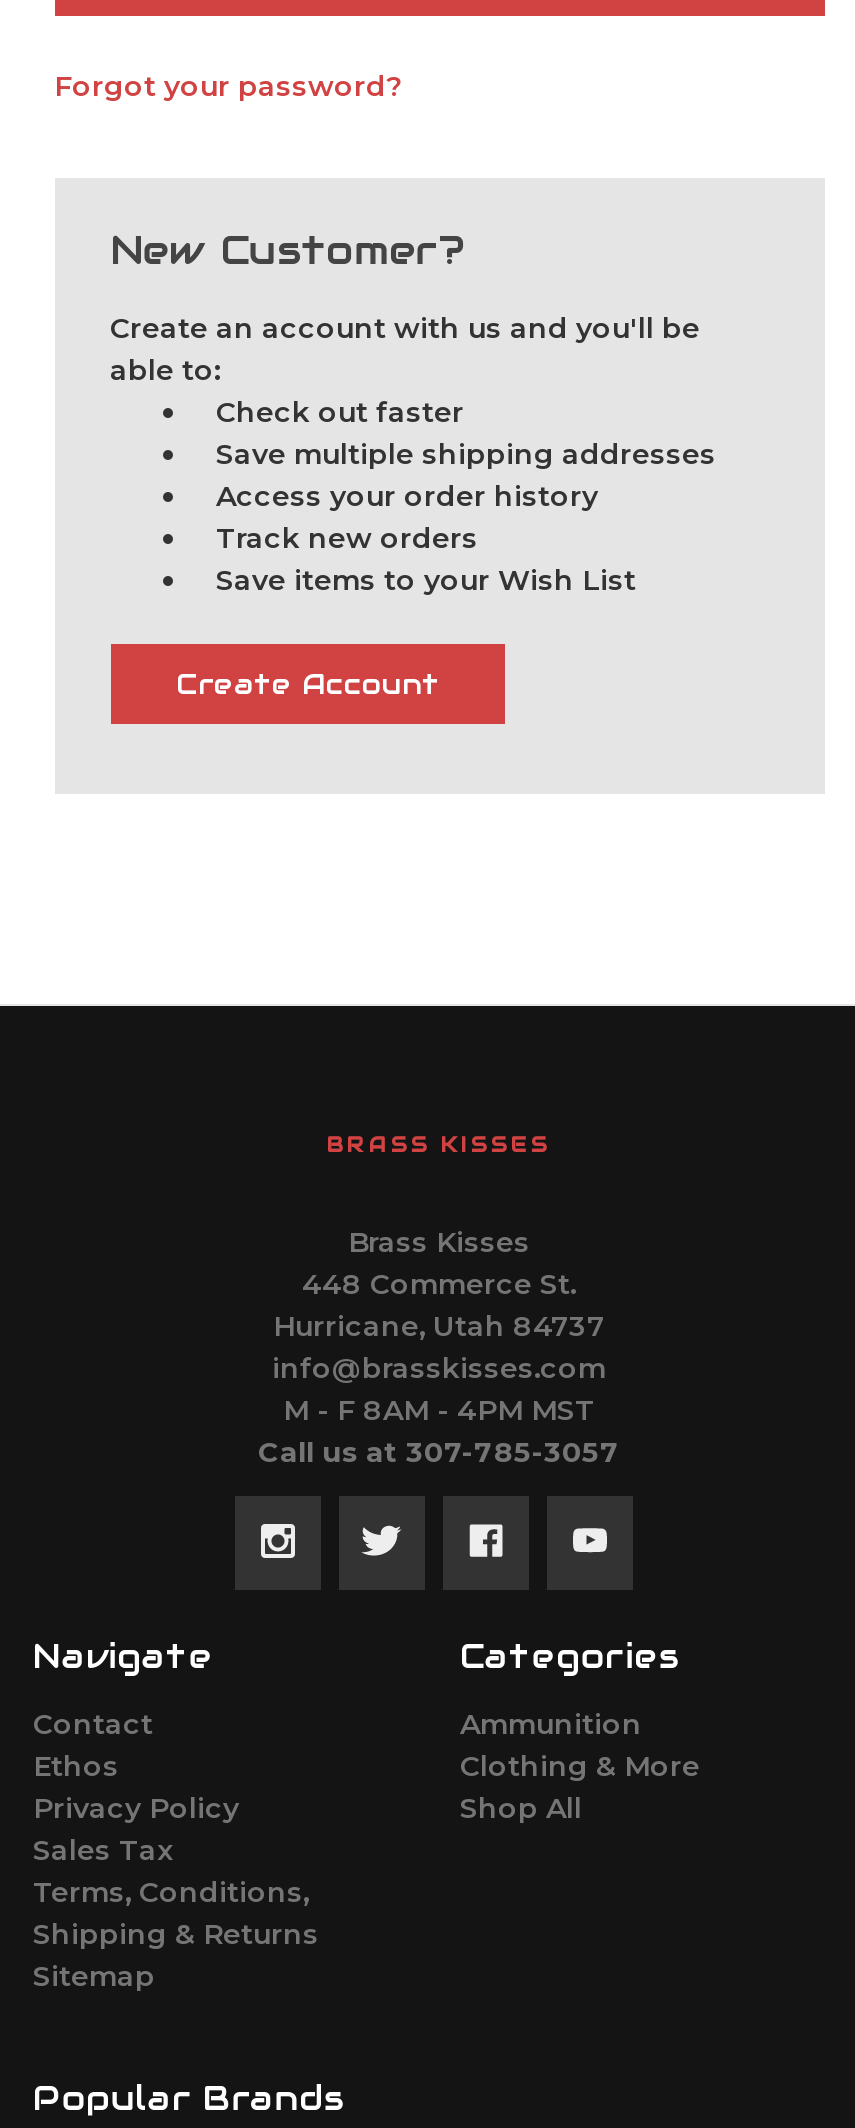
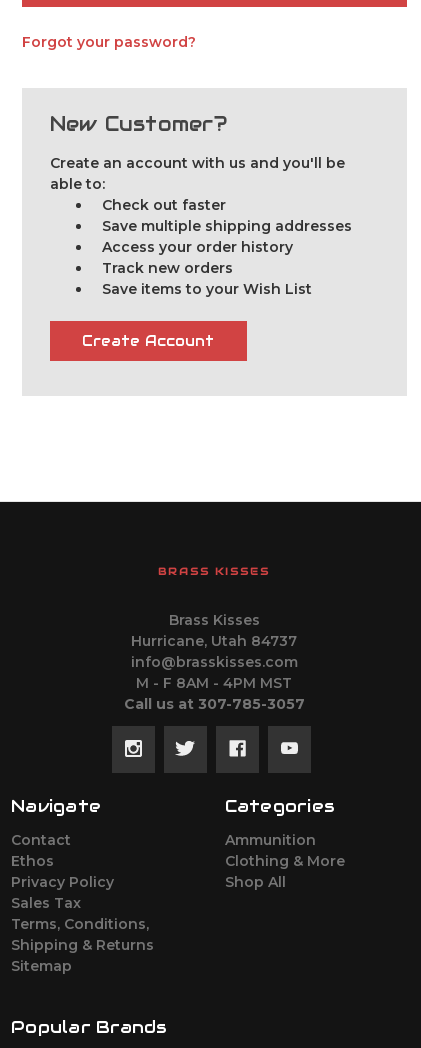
[302,1266,576,1302] 448 Commerce St. -> none

